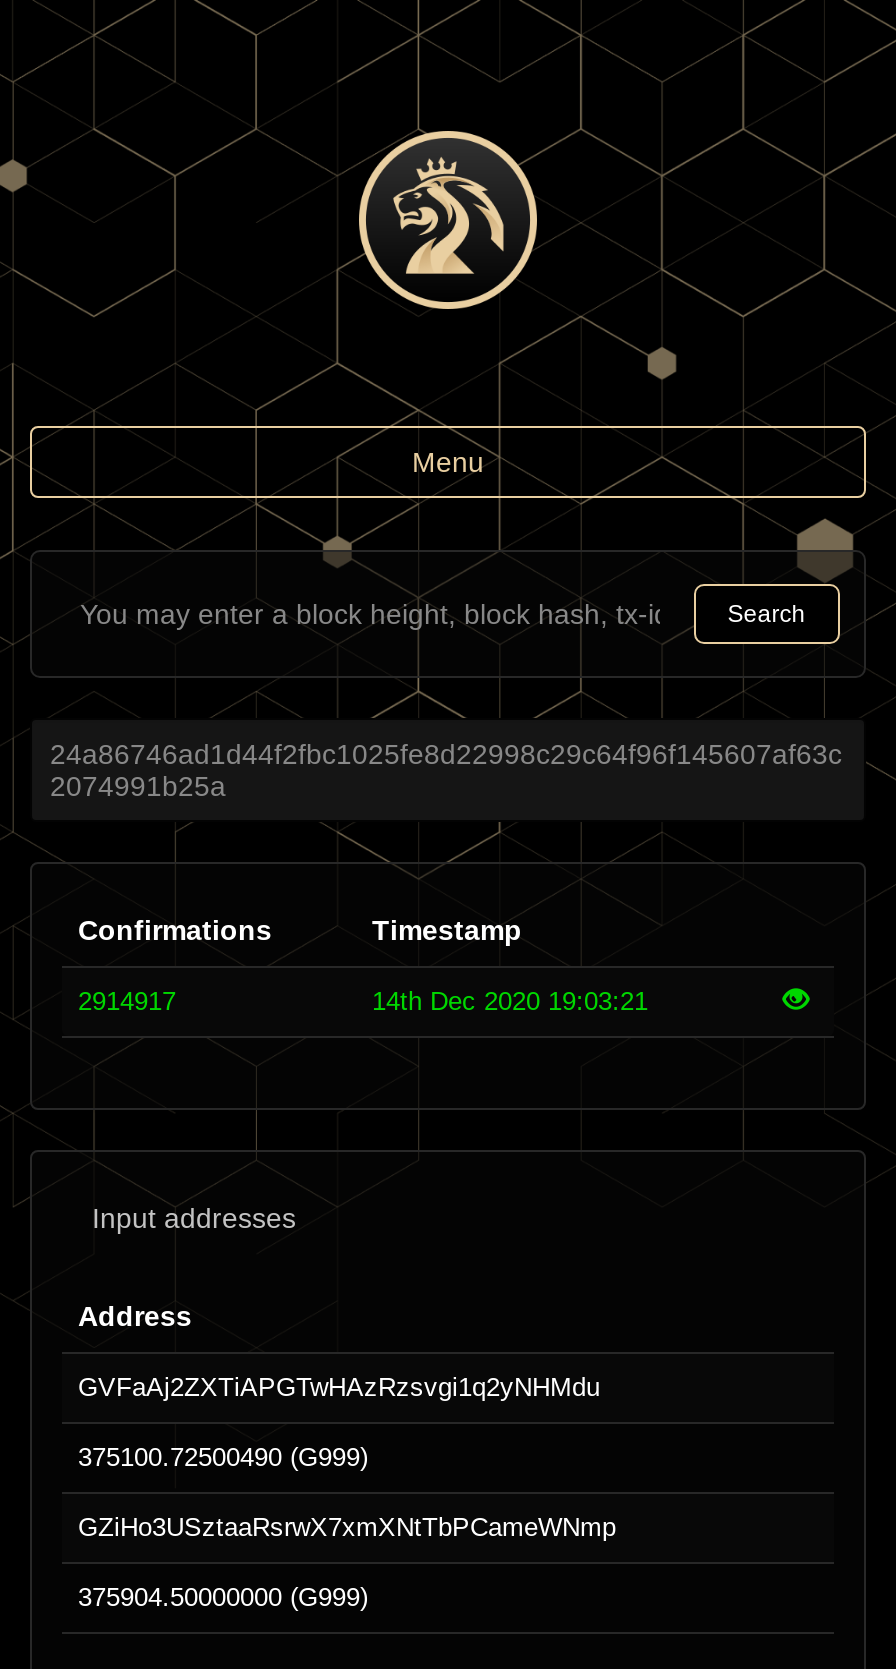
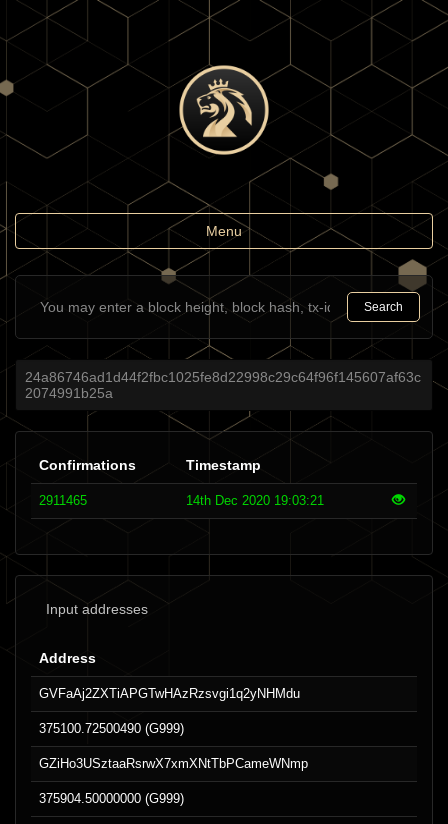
[78,986,176,1016] 2914917 -> [39,493,87,508] 2911465

